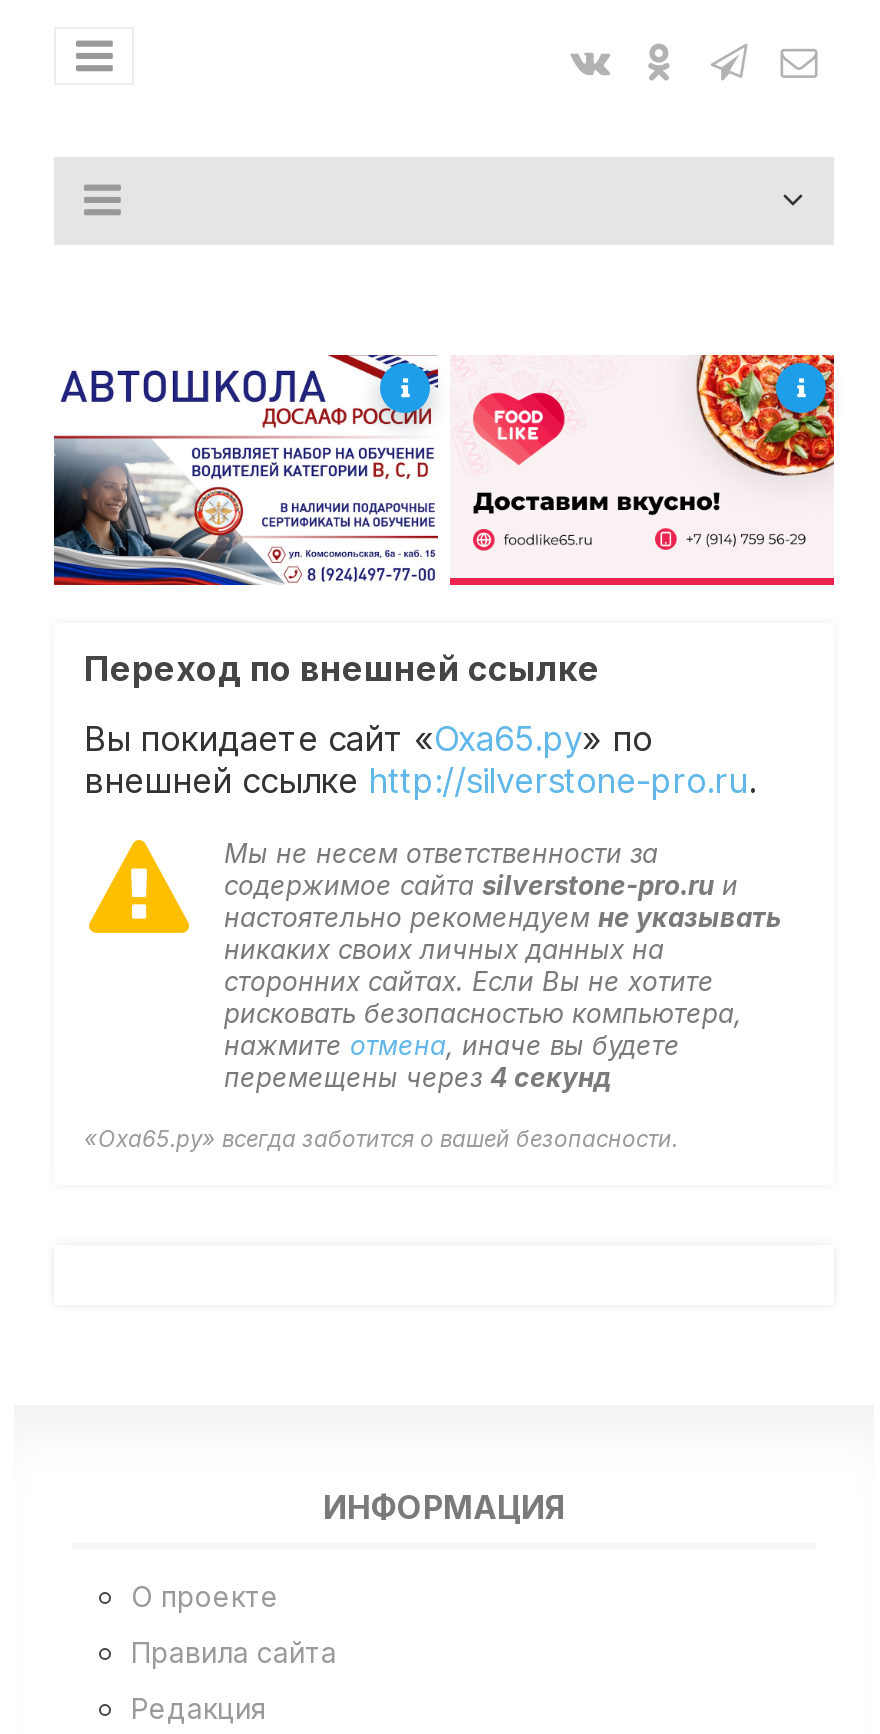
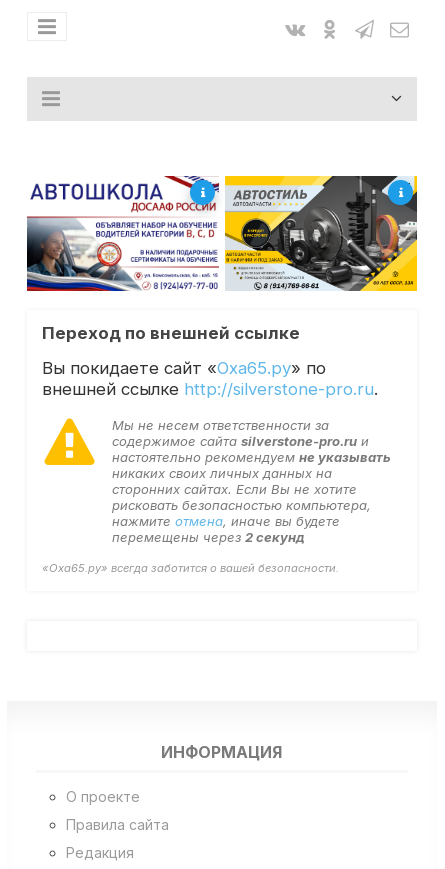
[448,353,836,587] [image] -> [224,175,418,292] [image]
[224,1060,612,1092] перемещены через 4 секунд -> [112,529,305,545] перемещены через 2 секунд

